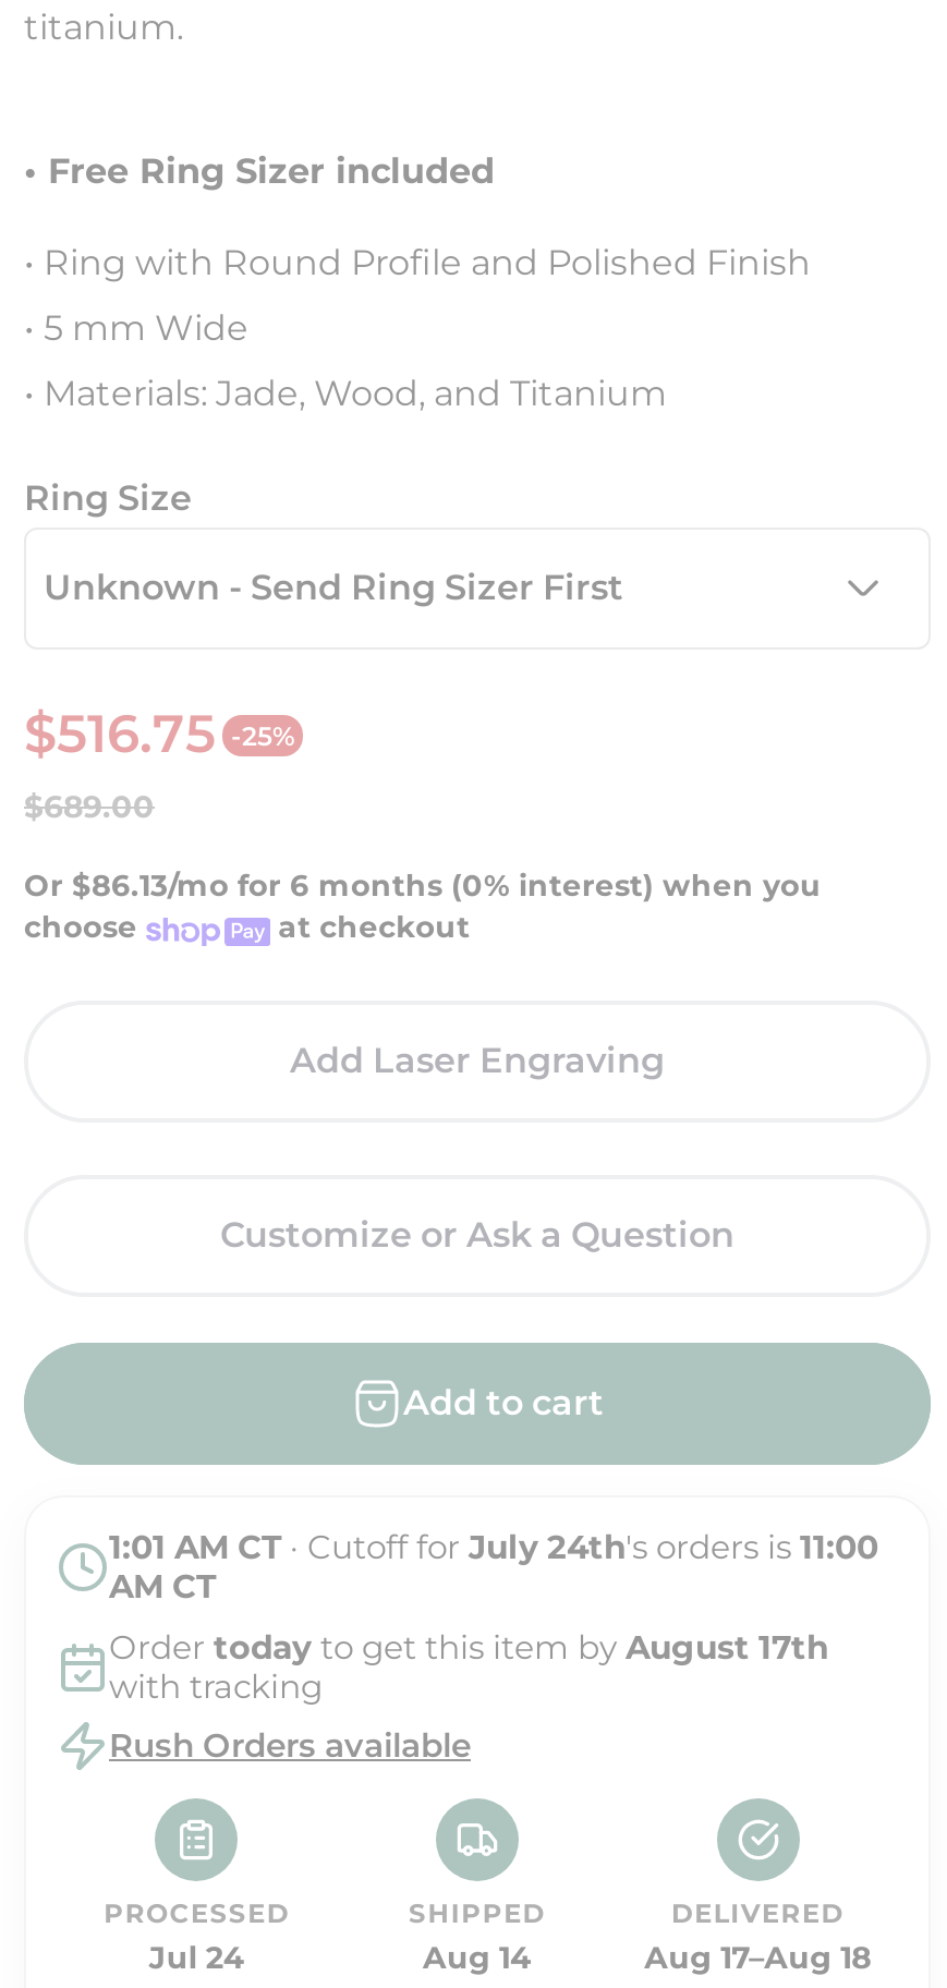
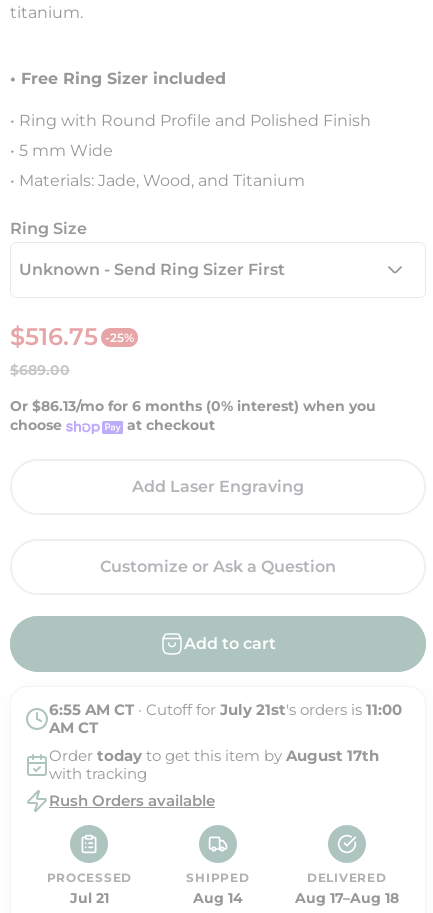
[109,1526,878,1568] 1:01 AM CT · Cutoff for July 24th's orders is 11:00 -> [49,700,402,719] 6:55 AM CT · Cutoff for July 21st's orders is 11:00
[149,1938,245,1978] Jul 24 -> [70,889,109,907] Jul 21

